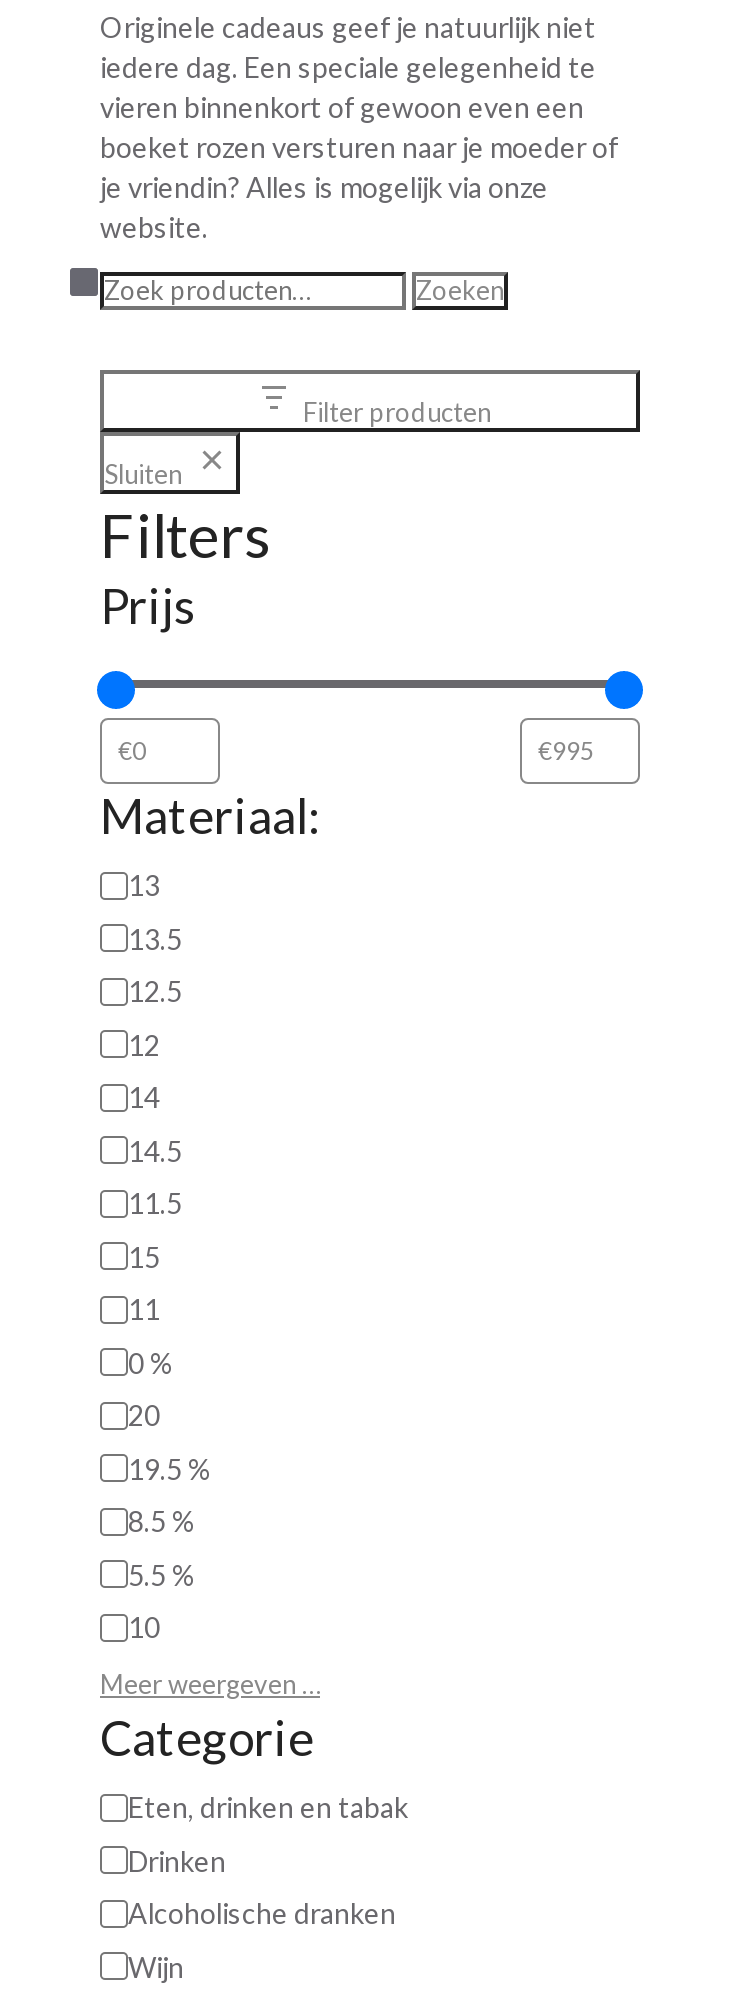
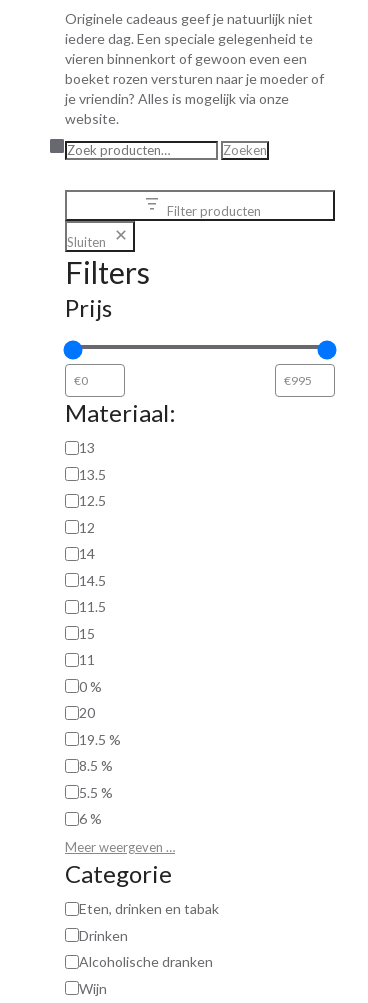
[128,1611,160,1645] 10 -> [79,810,102,827] 6 %

